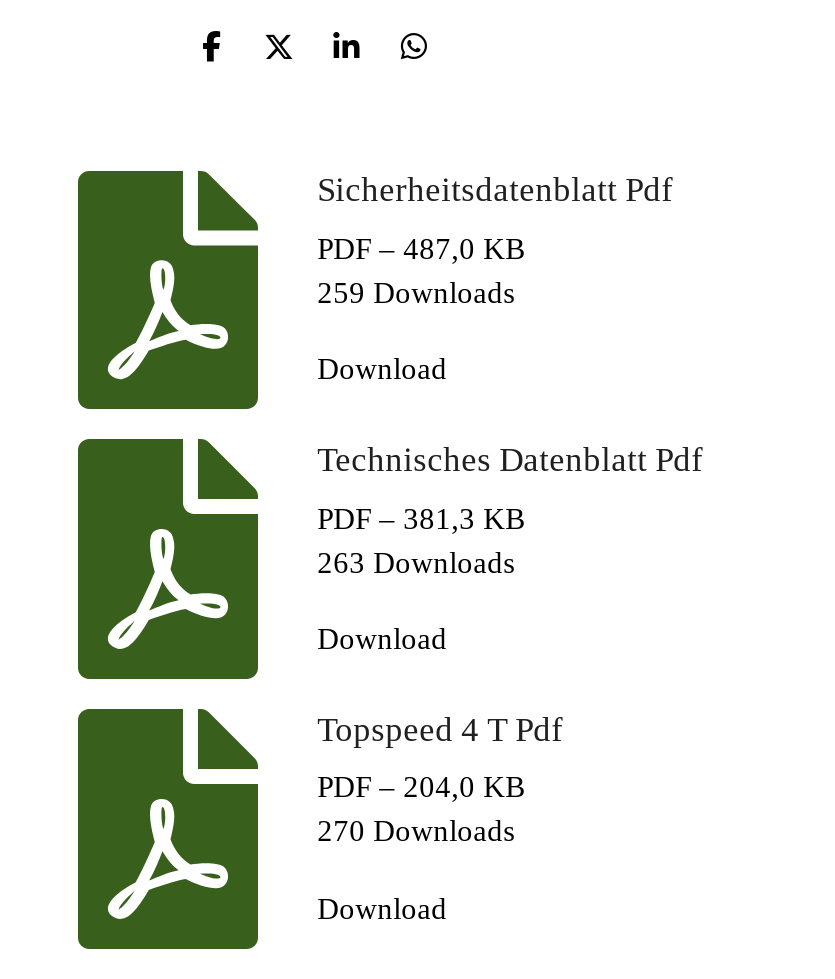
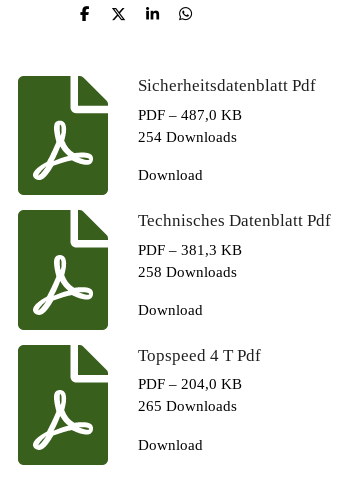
[317,277,515,309] 259 Downloads -> [138,129,237,145] 254 Downloads
[317,546,515,578] 263 Downloads -> [138,264,237,280] 258 Downloads
[317,816,515,848] 270 Downloads -> [138,398,237,414] 265 Downloads

